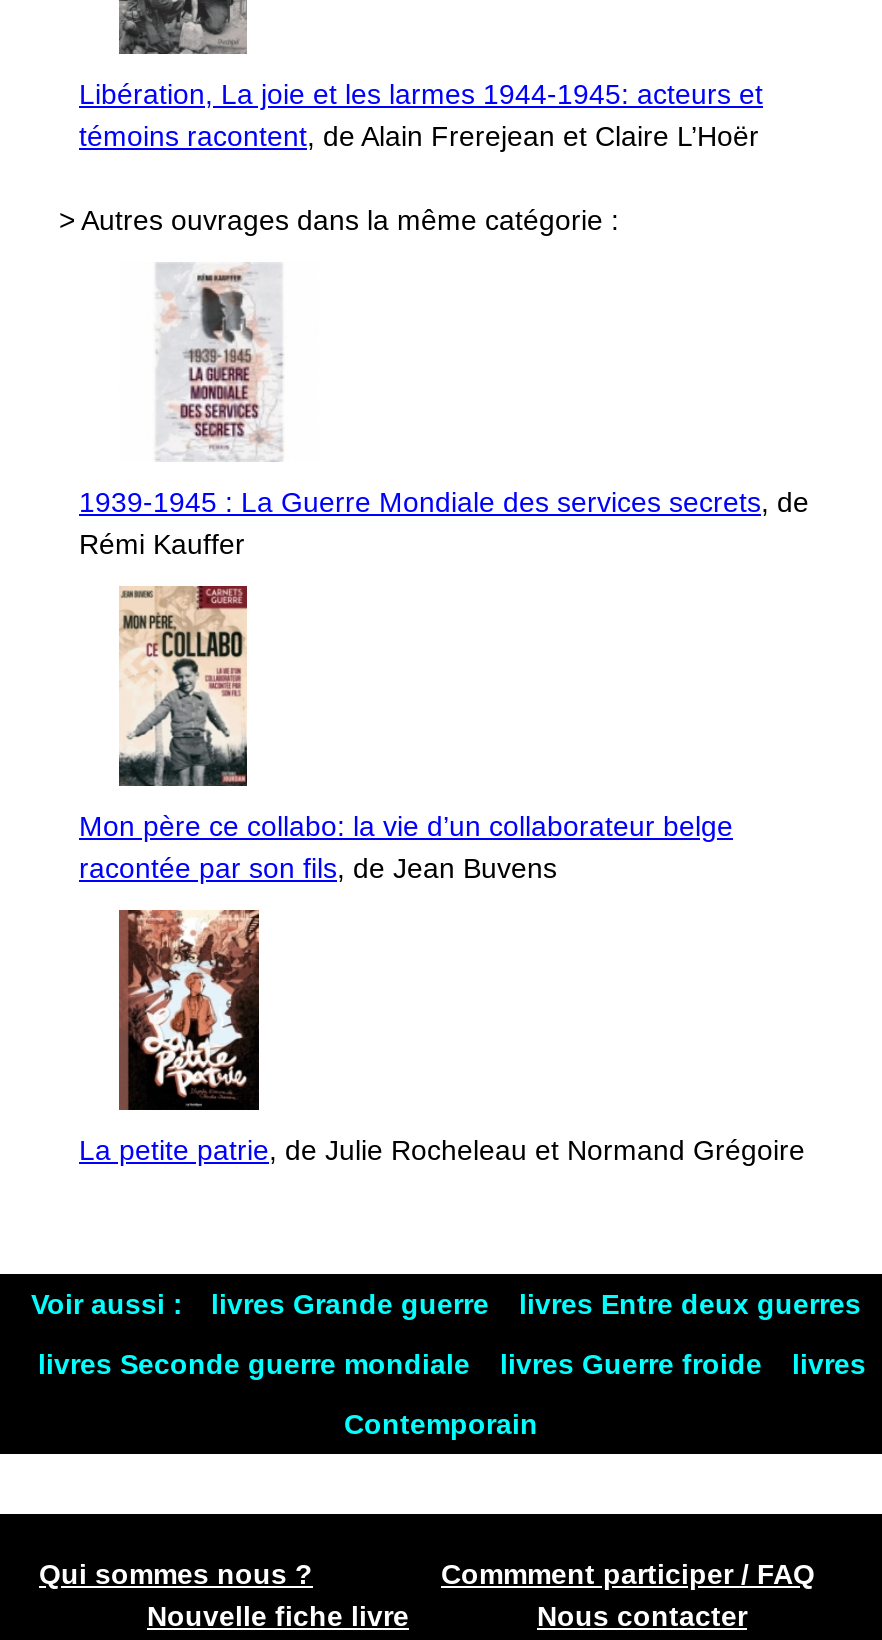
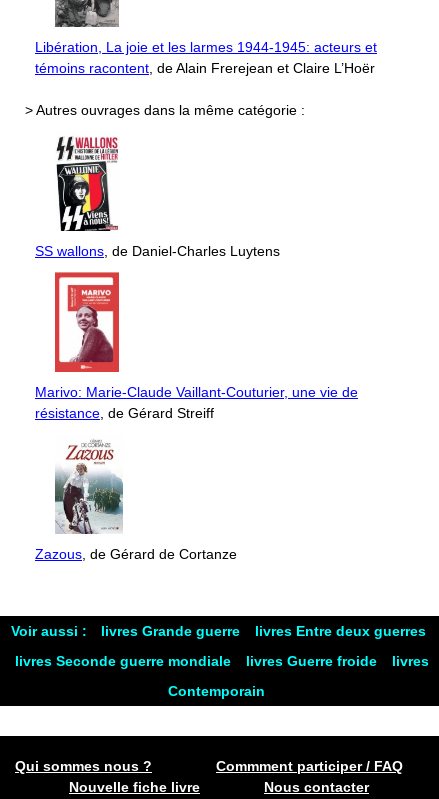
[79,264,809,560] [image] | 1939-1945 : La Guerre Mondiale des services secrets, de | Rémi Kauffer -> [35,133,280,259] [image] | SS wallons, de Daniel-Charles Luytens
[79,586,733,884] [image] | Mon père ce collabo: la vie d’un collaborateur belge | racontée par son fils, de Jean Buvens -> [35,287,358,421] [image] | Marivo: Marie-Claude Vaillant-Couturier, une vie de | résistance, de Gérard Streiff
[79,908,805,1166] [image] | La petite patrie, de Julie Rocheleau et Normand Grégoire -> [35,449,237,562] [image] | Zazous, de Gérard de Cortanze

